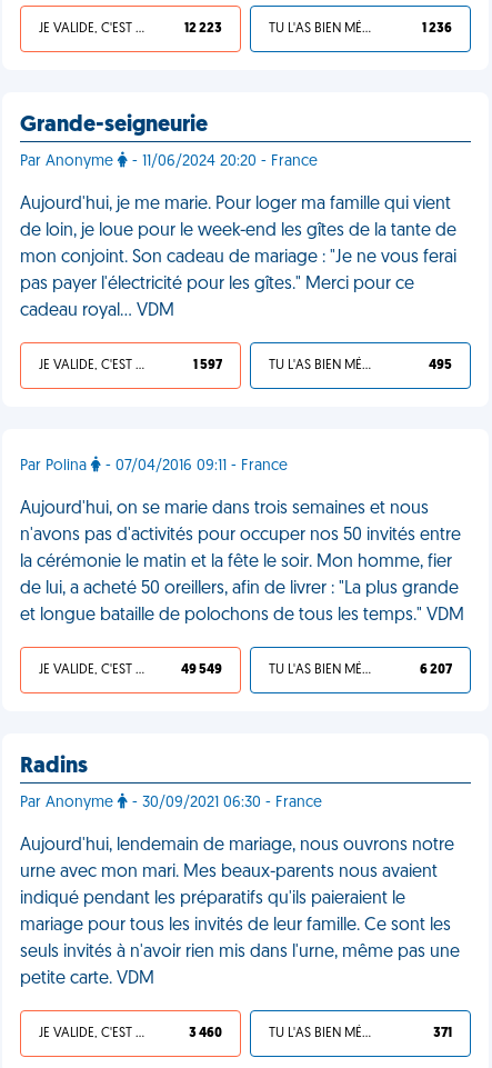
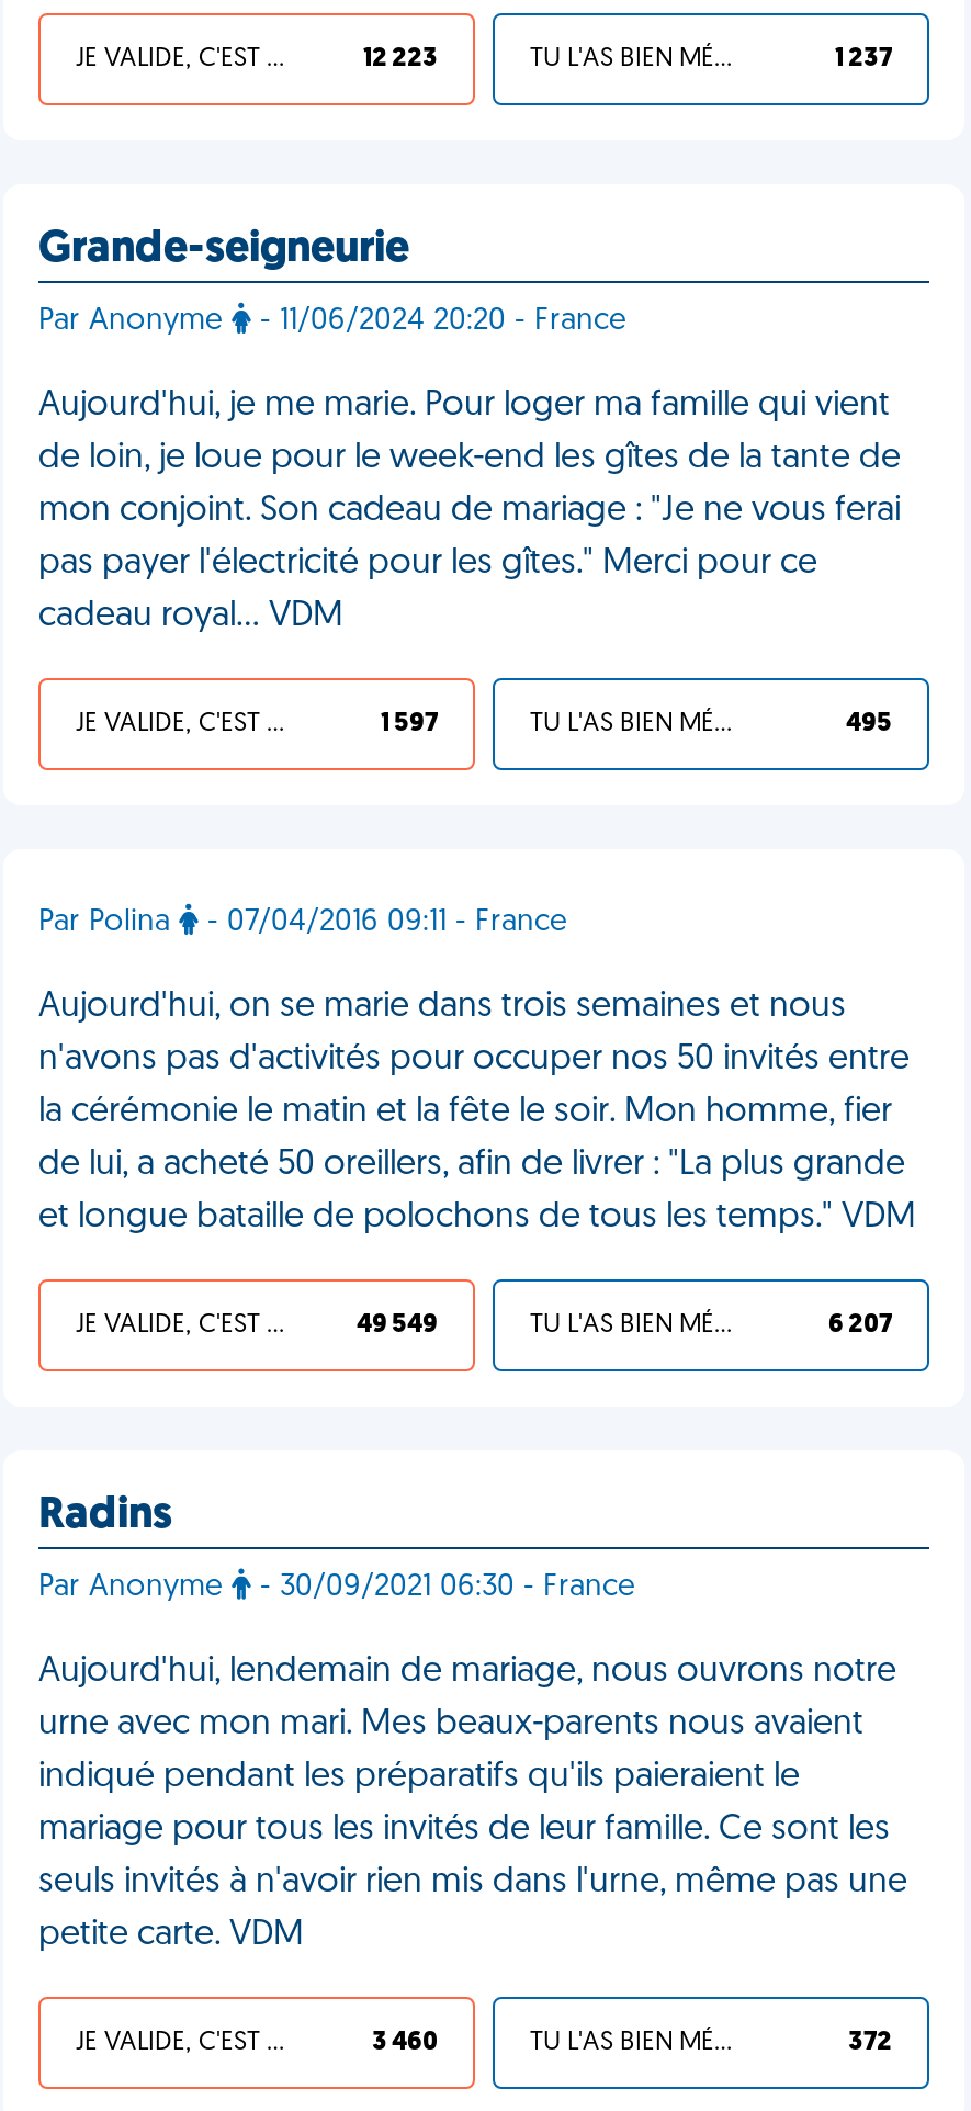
[422,22,452,36] 1 236 -> [835,46,892,72] 1 237
[433,1027,452,1040] 371 -> [848,2030,892,2056] 372

